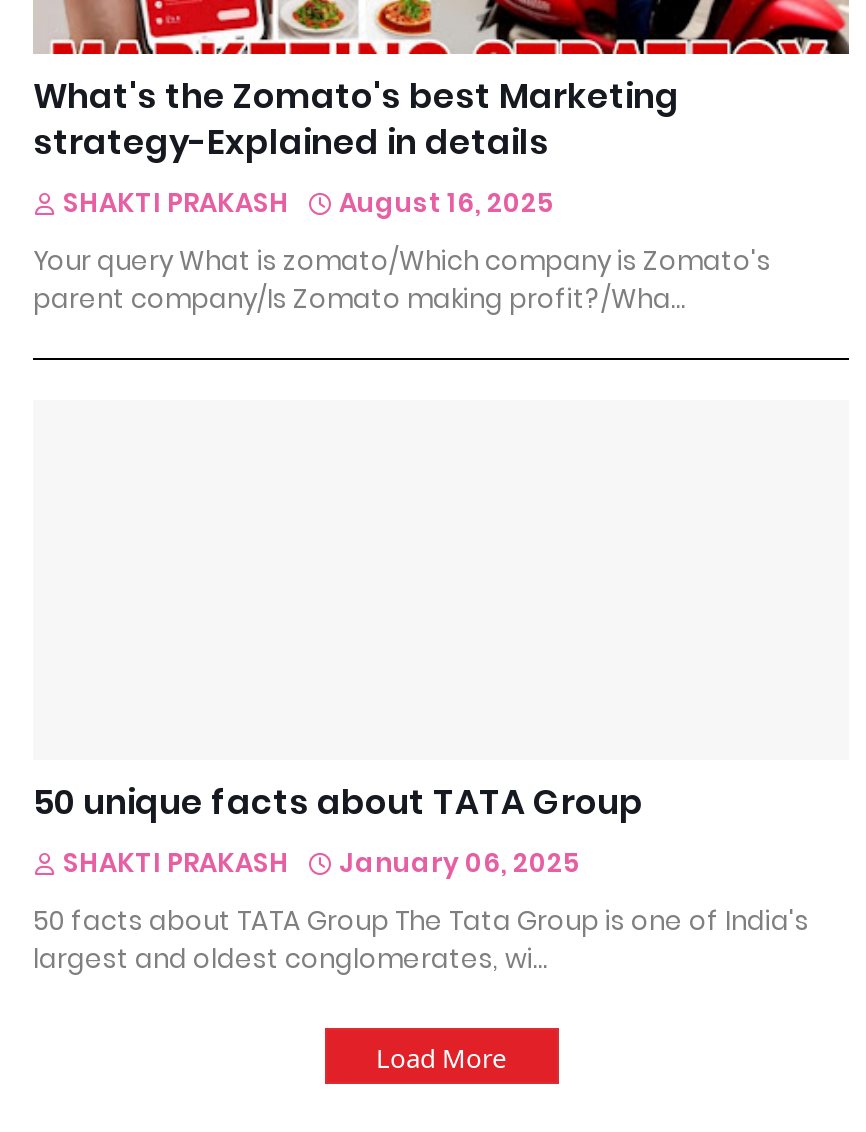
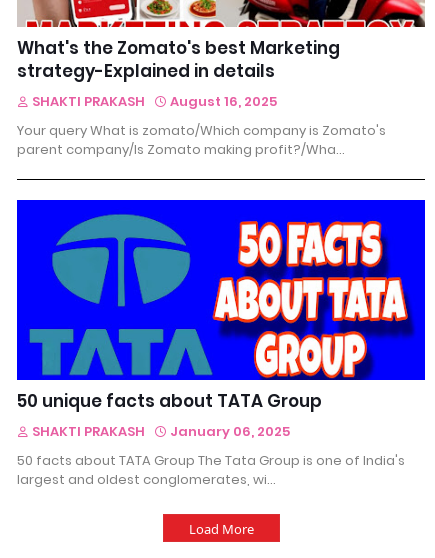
none -> [16,199,426,381] [image]

